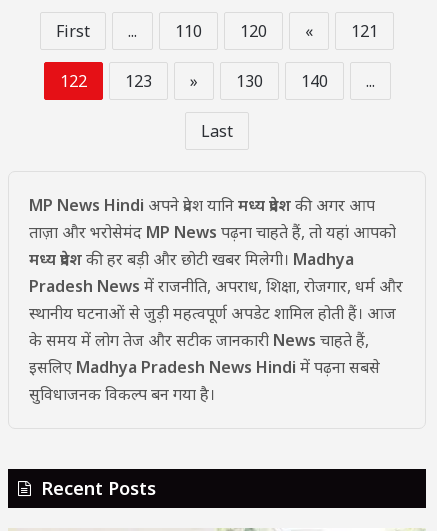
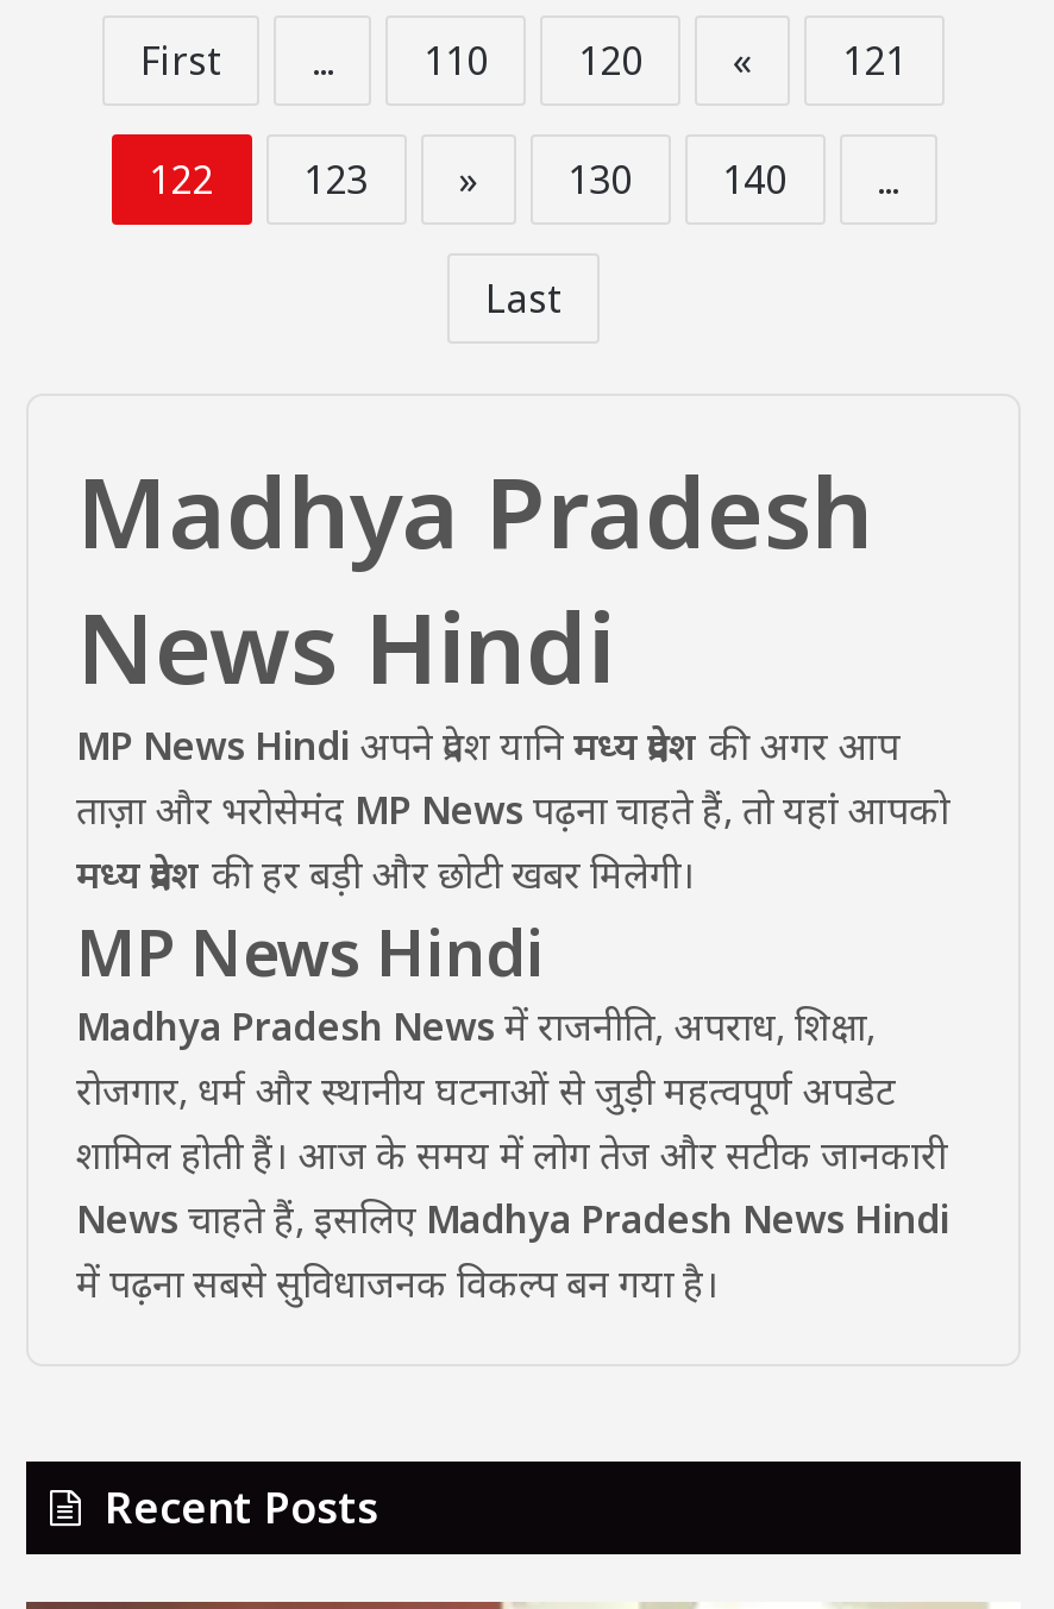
none -> [76,445,873,713] Madhya Pradesh | News Hindi
[29,248,403,405] मध्य प्रदेश की हर बड़ी और छोटी खबर मिलेगी। Madhya | Pradesh News में राजनीति, अपराध, शिक्षा, रोजगार, धर्म और | स्थानीय घटनाओं से जुड़ी महत्वपूर्ण अपडेट शामिल होती हैं। आज | के समय में लोग तेज और सटीक जानकारी News चाहते हैं, | इसलिए Madhya Pradesh News Hindi में पढ़ना सबसे | सुविधाजनक विकल्प बन गया है। -> [76,849,949,1310] मध्य प्रदेश की हर बड़ी और छोटी खबर मिलेगी। | MP News Hindi | Madhya Pradesh News में राजनीति, अपराध, शिक्षा, | रोजगार, धर्म और स्थानीय घटनाओं से जुड़ी महत्वपूर्ण अपडेट | शामिल होती हैं। आज के समय में लोग तेज और सटीक जानकारी | News चाहते हैं, इसलिए Madhya Pradesh News Hindi | में पढ़ना सबसे सुविधाजनक विकल्प बन गया है।

